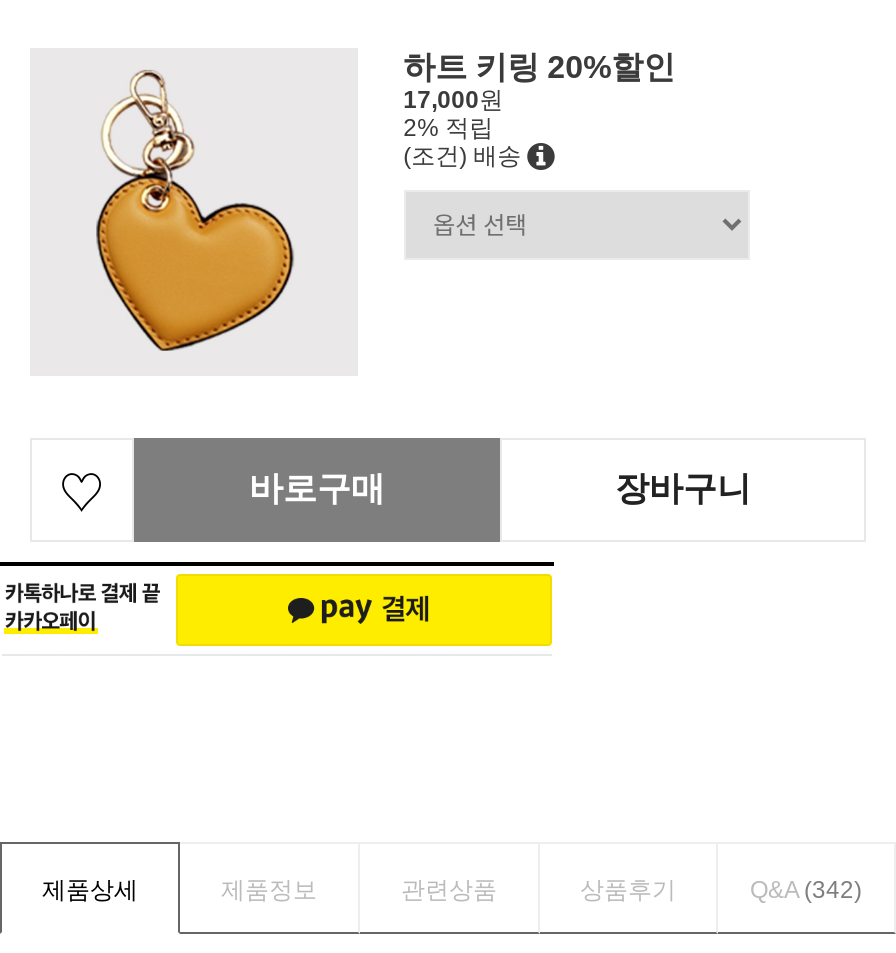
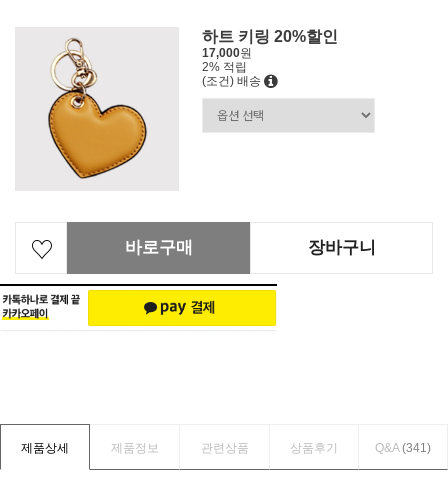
[750,877,862,905] Q&A (342) -> [375,441,431,455] Q&A (341)

